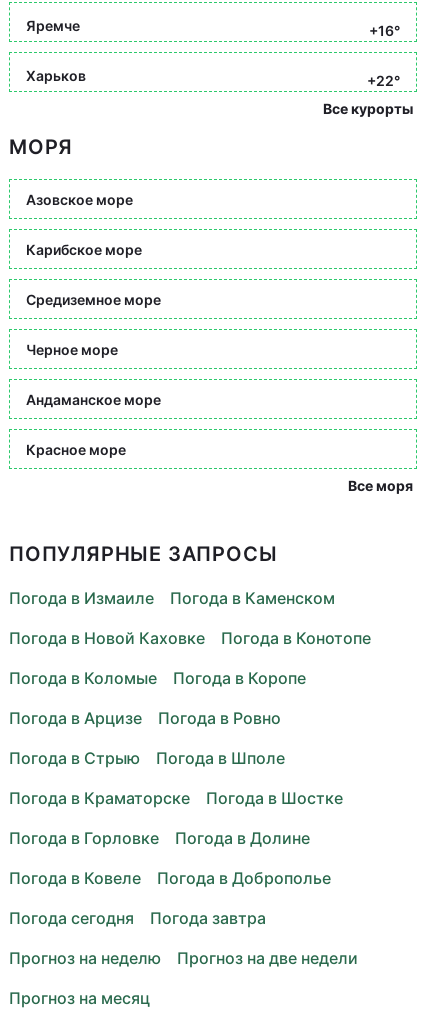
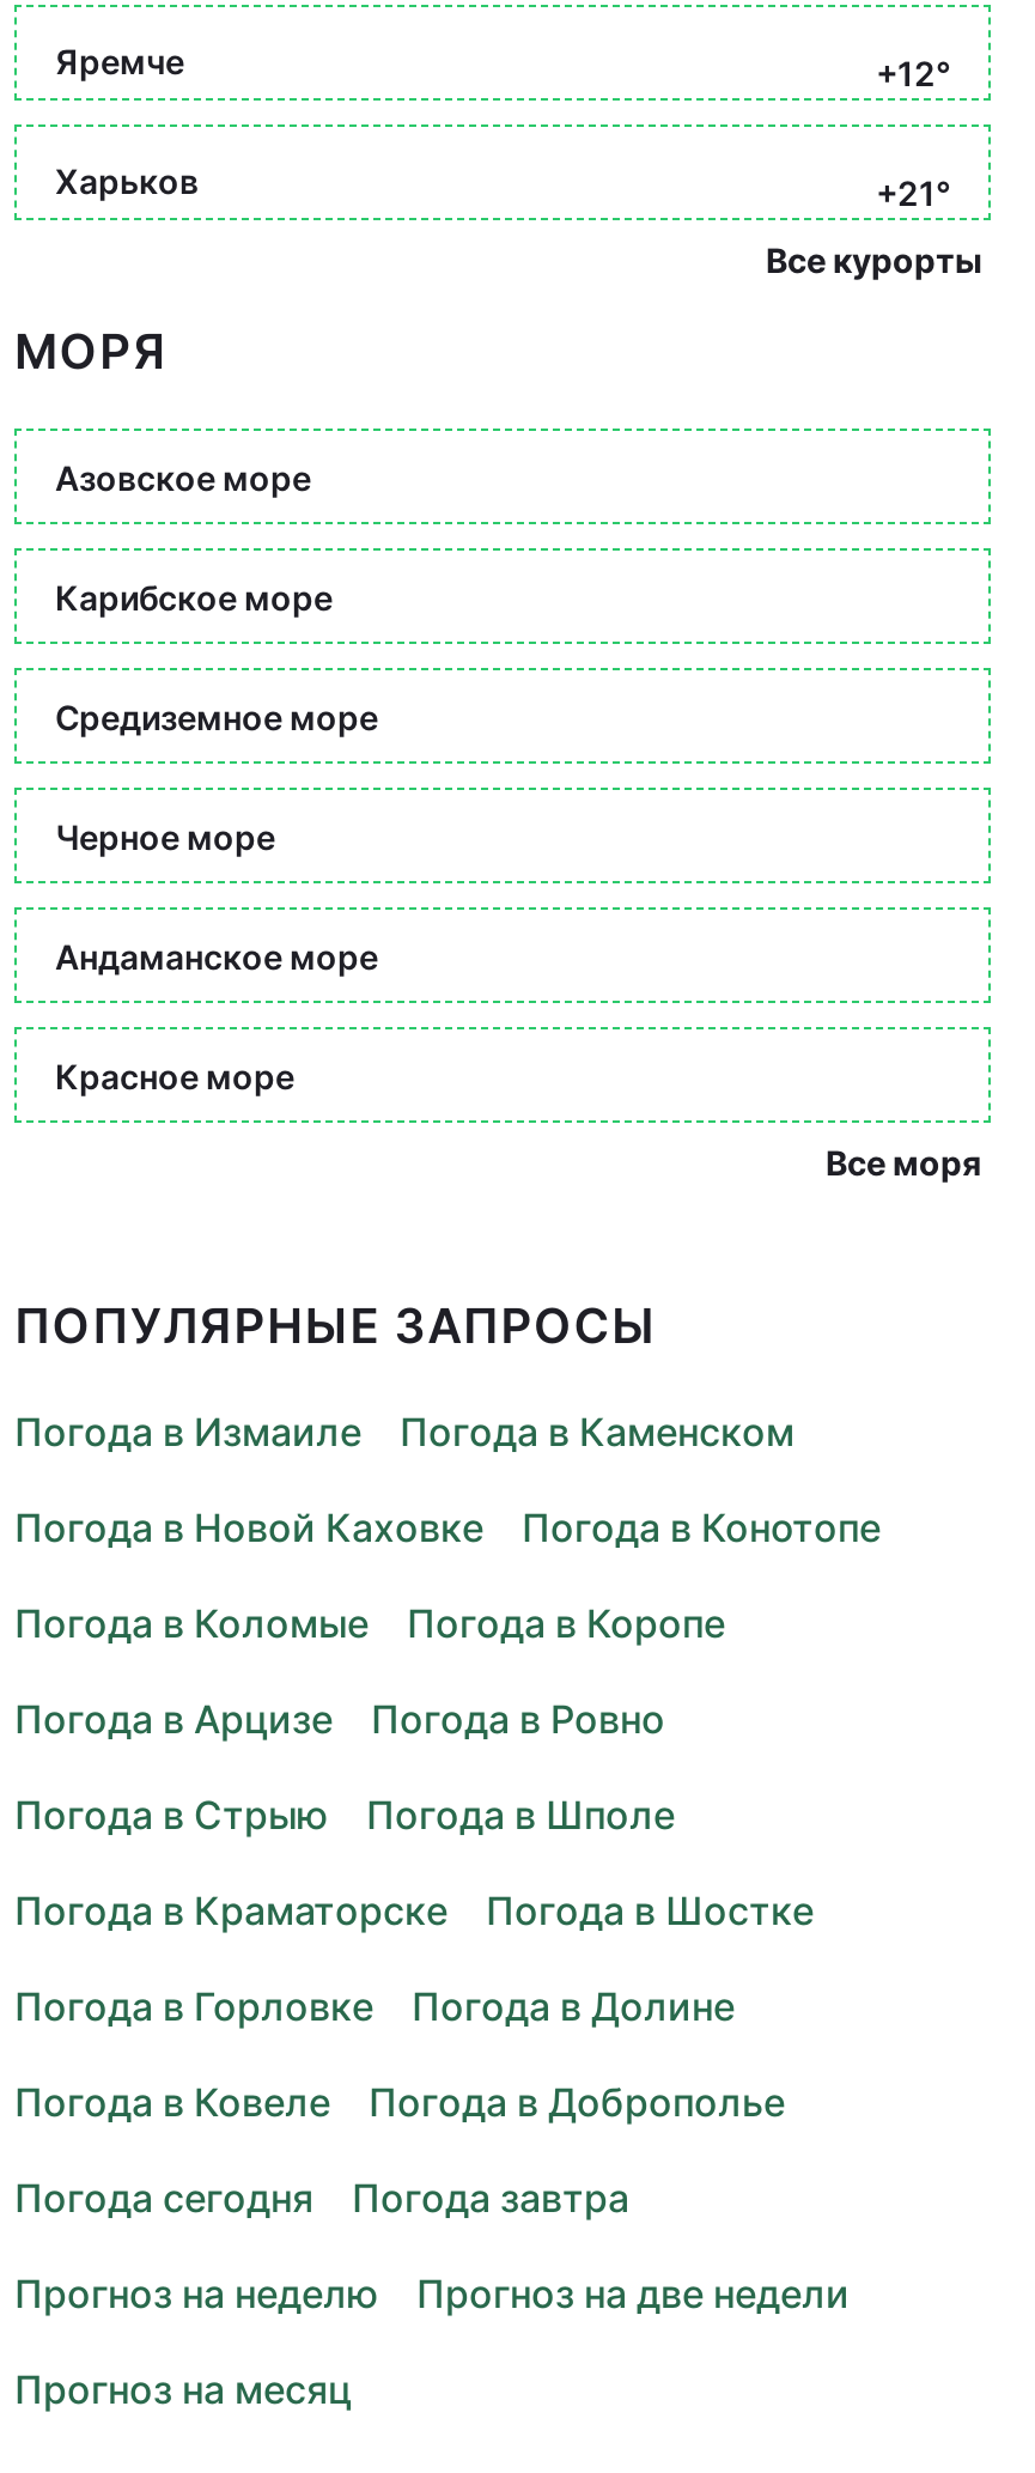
[369,22,400,39] +16° -> [876,53,950,93] +12°
[367,72,400,89] +22° -> [876,172,950,213] +21°

